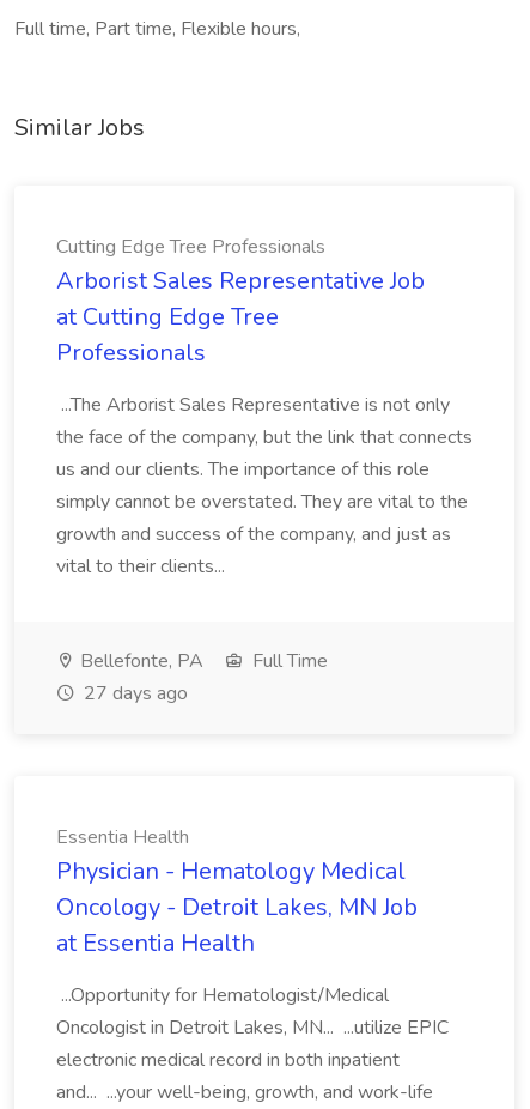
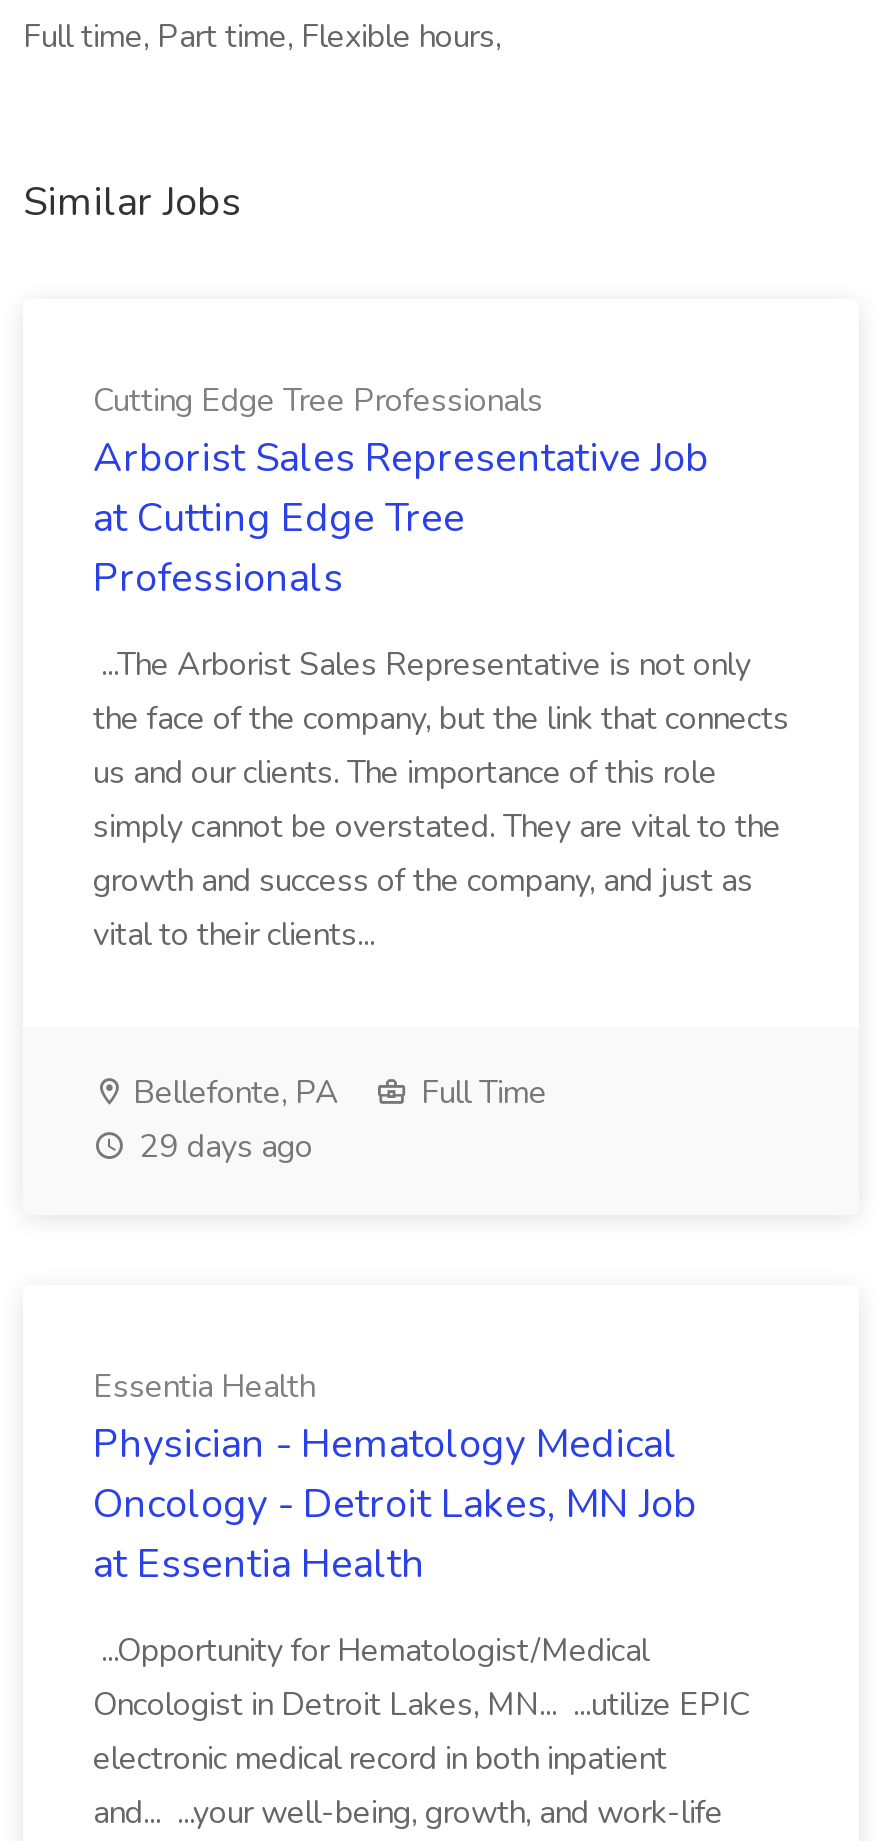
[79,680,188,707] 27 days ago -> [131,1125,313,1169] 29 days ago

